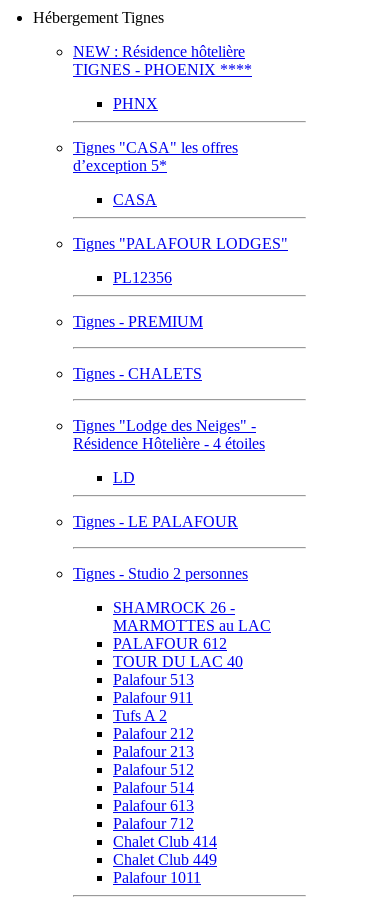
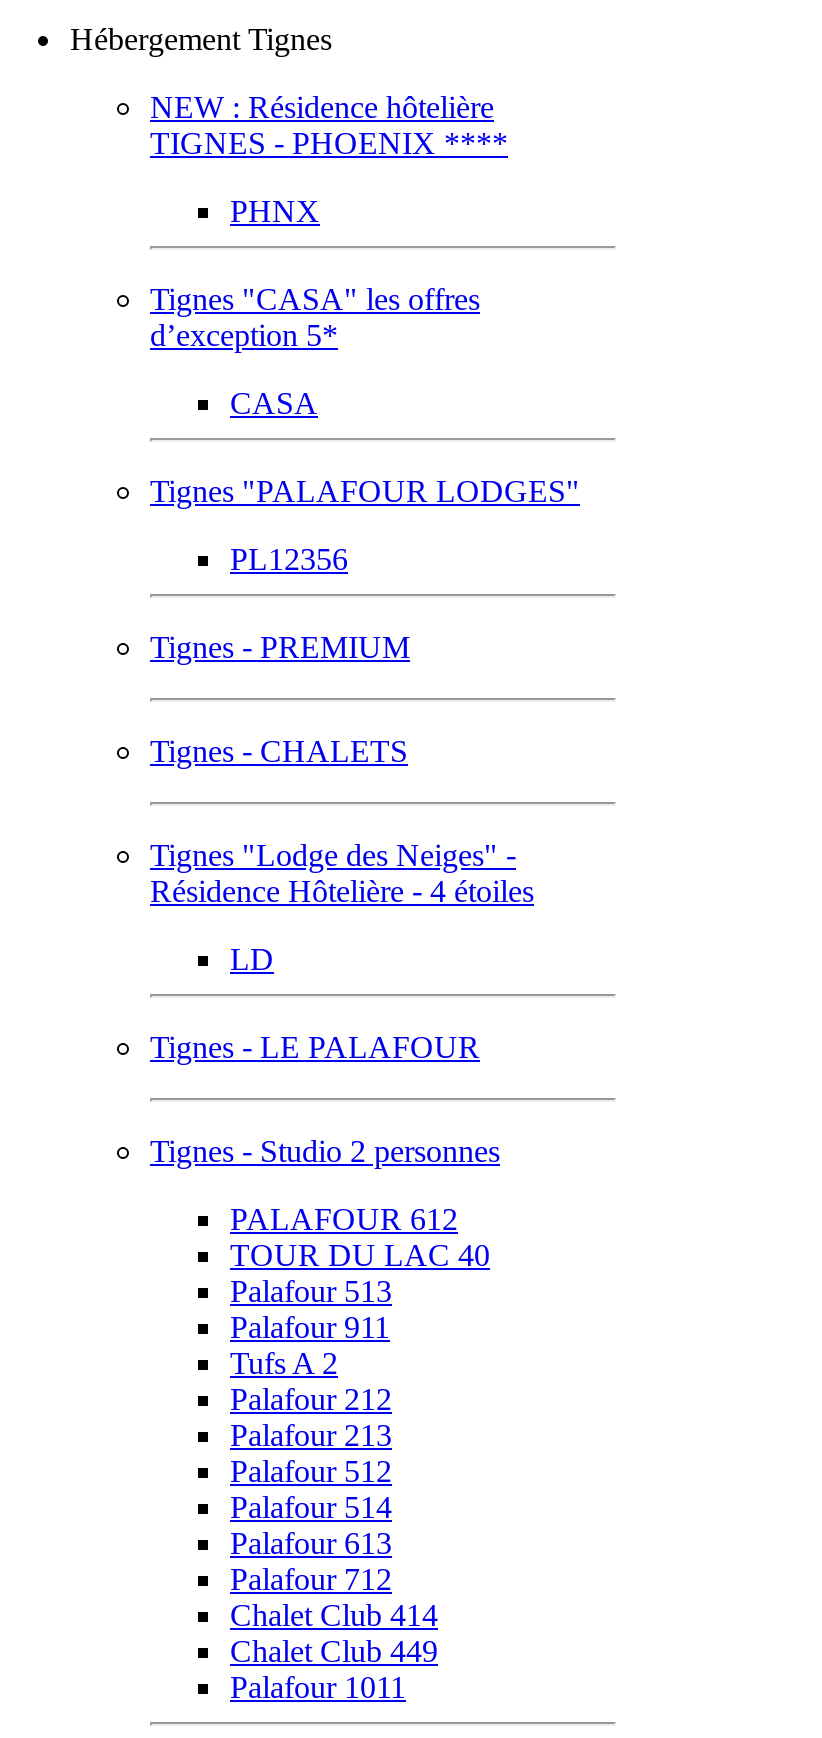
[113,599,271,634] SHAMROCK 26 - | MARMOTTES au LAC -> none

